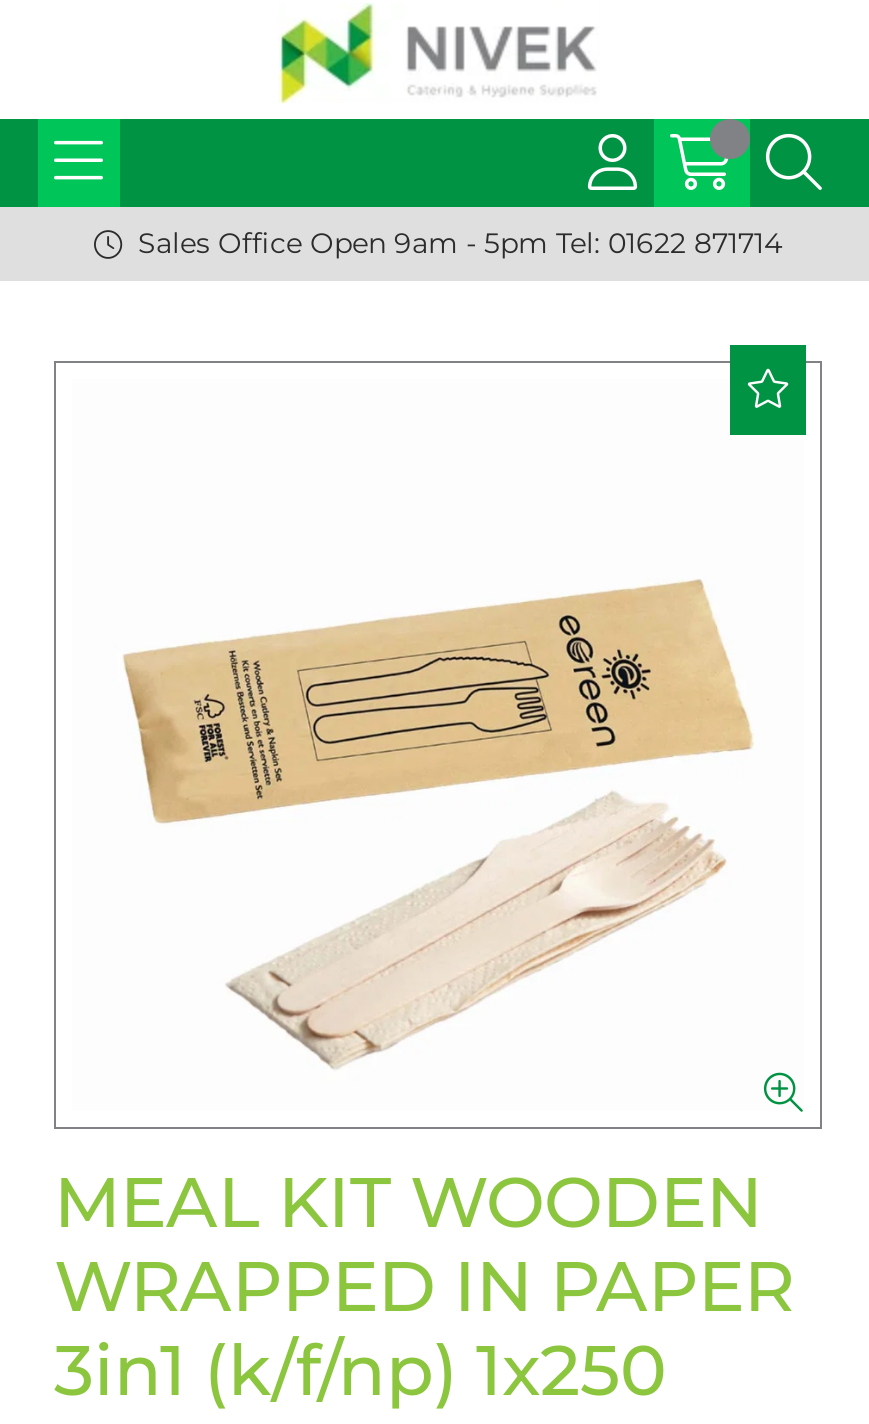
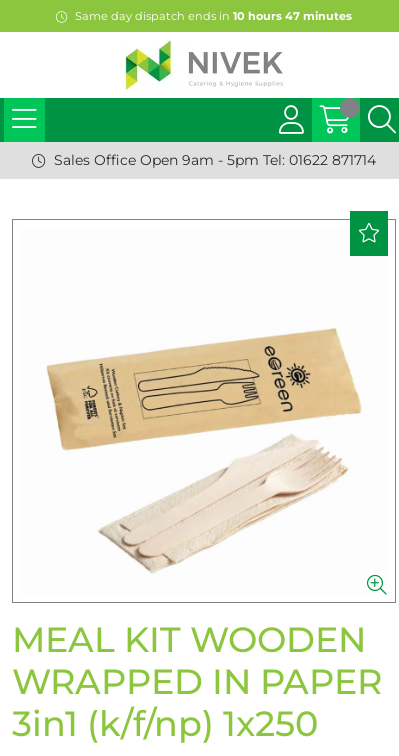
none -> [75,9,352,23] Same day dispatch ends in 10 hours 47 minutes

